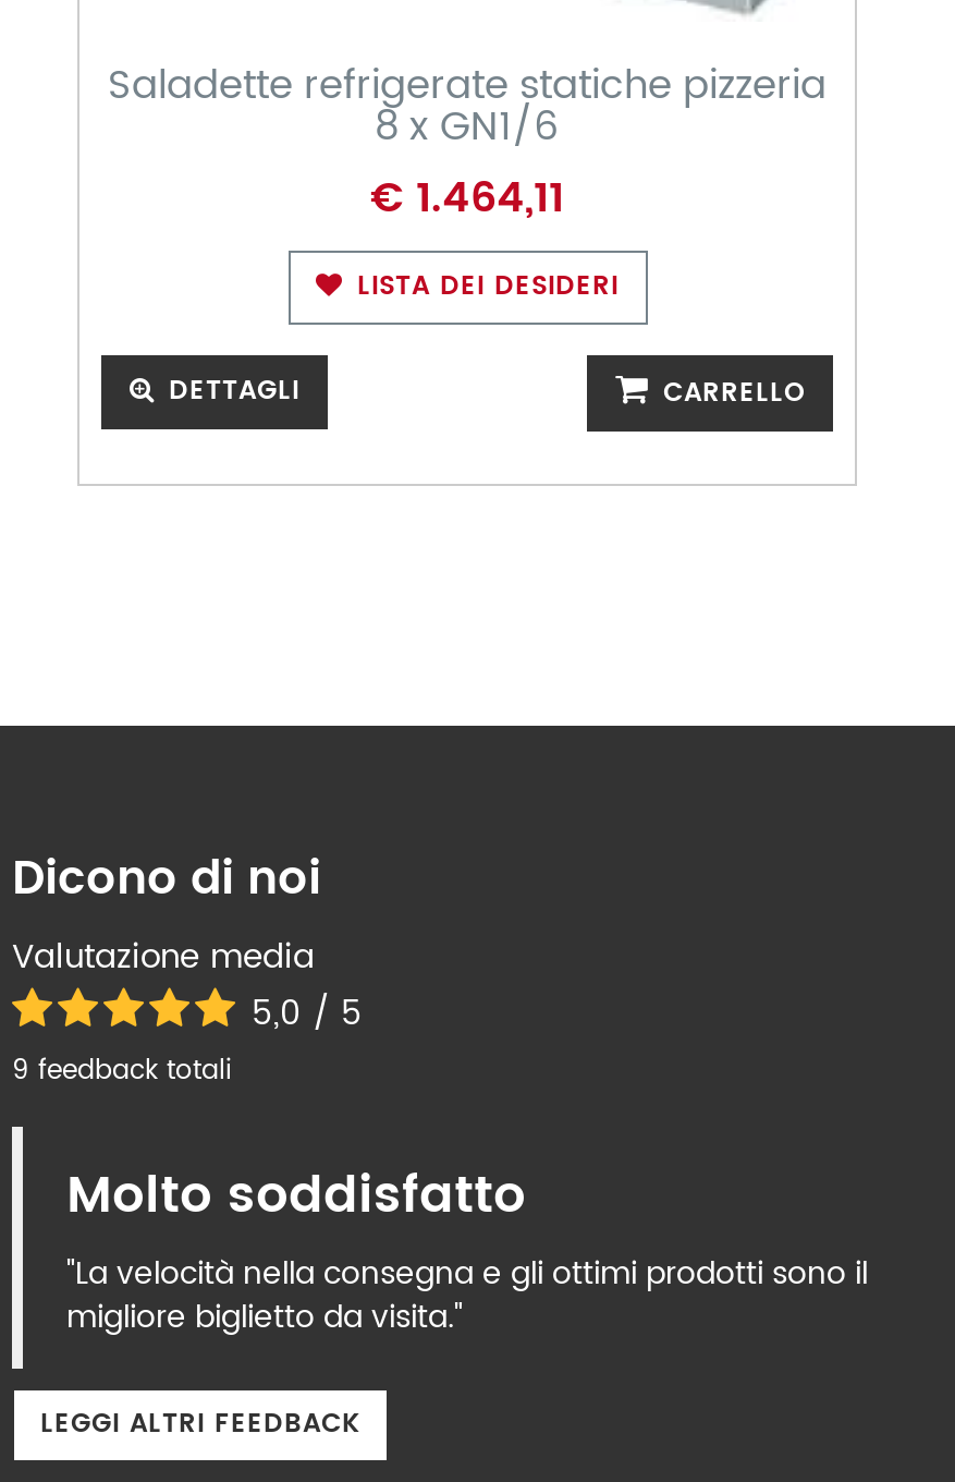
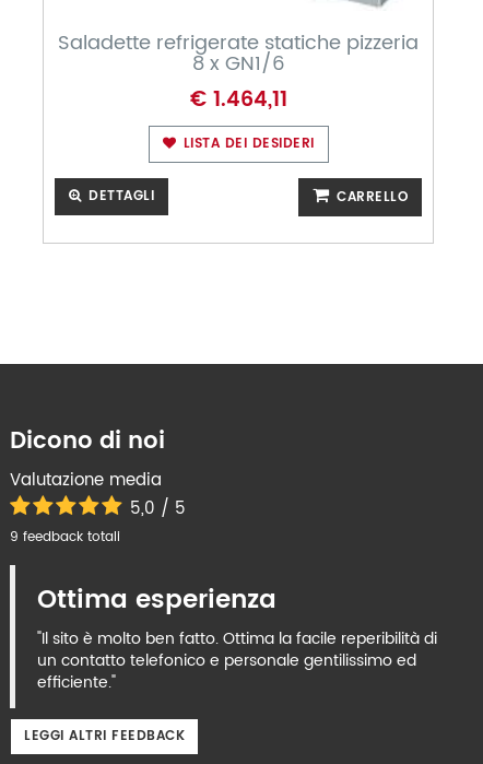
[66,1156,868,1343] Molto soddisfatto | "La velocità nella consegna e gli ottimi prodotti sono il | migliore biglietto da visita." -> [37,580,437,695] Ottima esperienza | "Il sito è molto ben fatto. Ottima la facile reperibilità di | un contatto telefonico e personale gentilissimo ed | efficiente."

